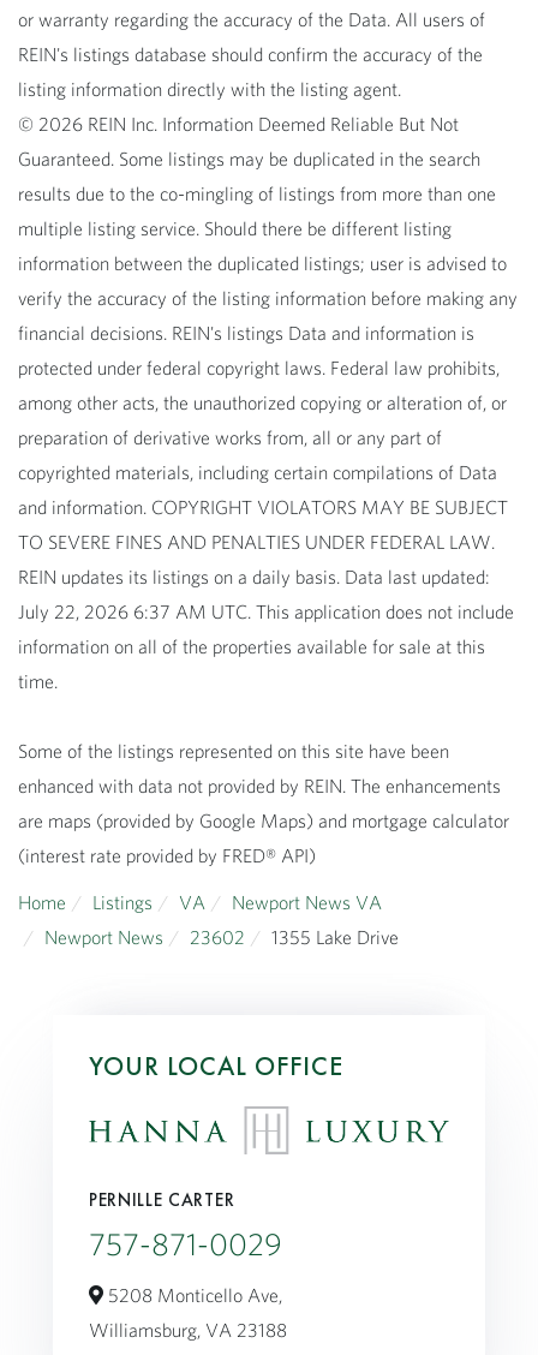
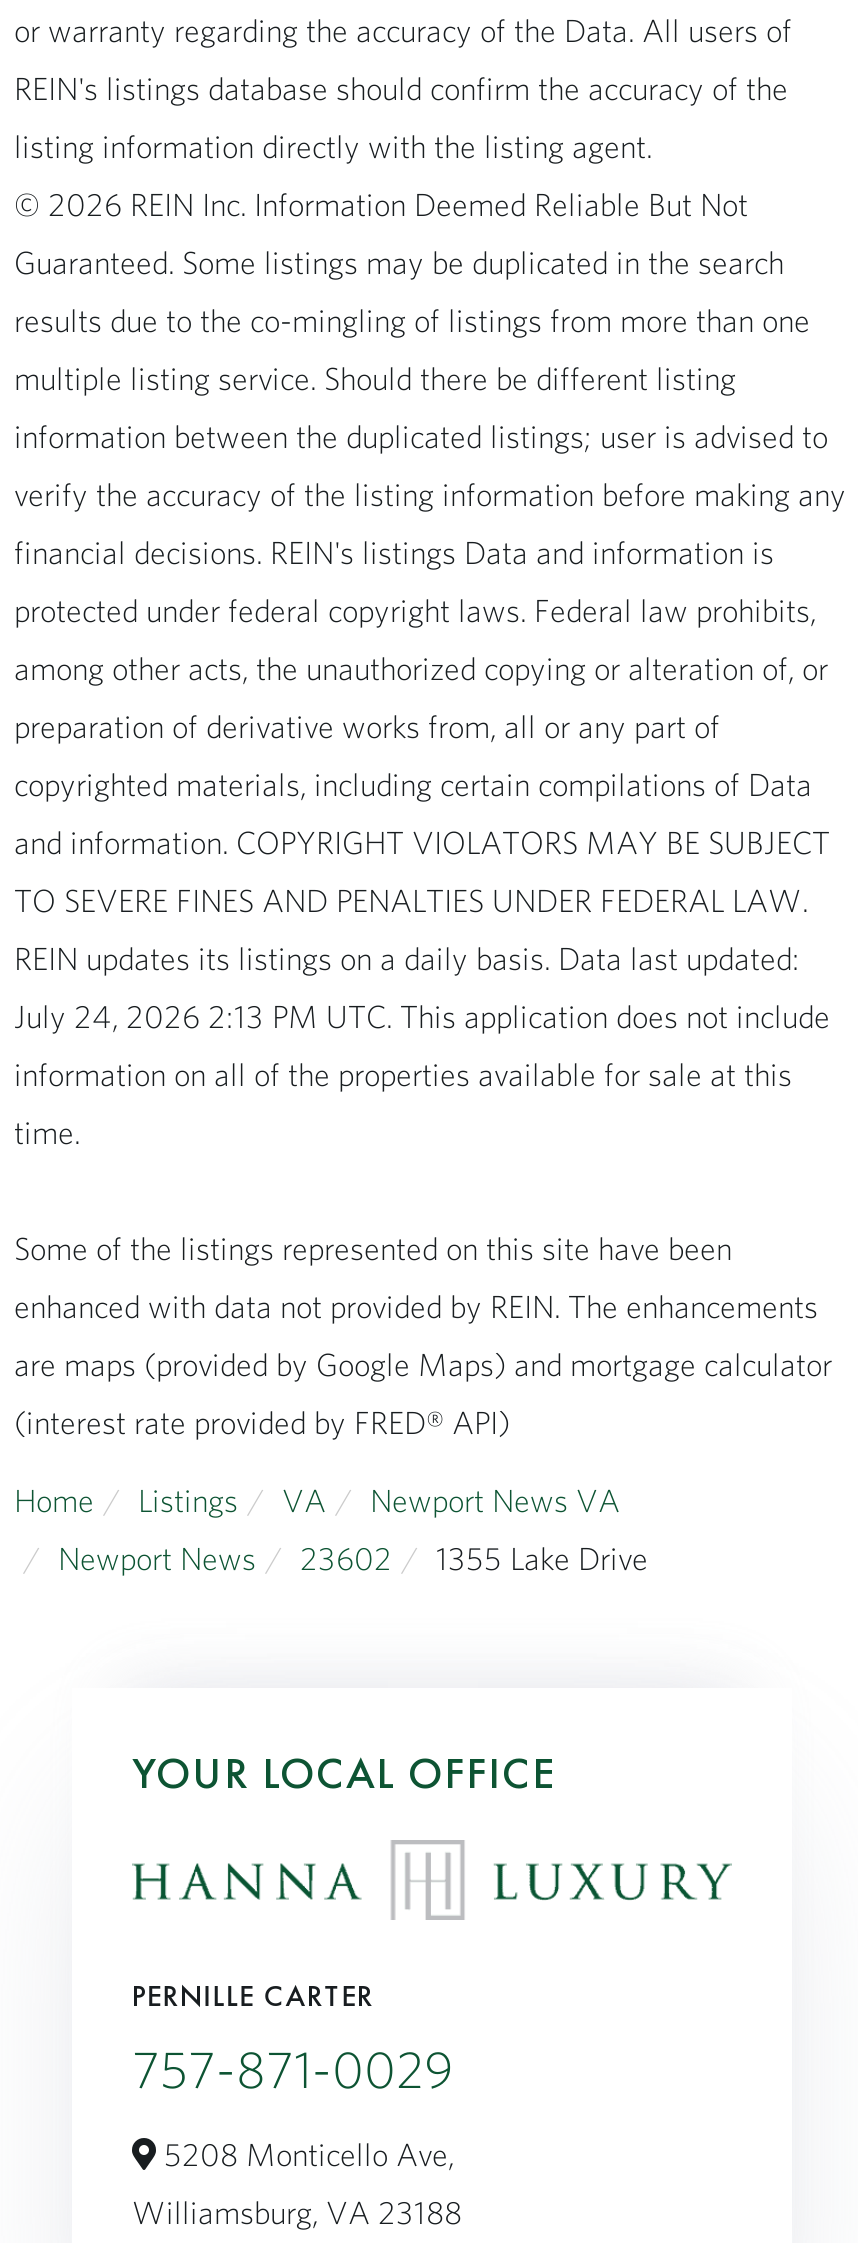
[18,599,514,623] July 22, 2026 6:37 AM UTC. This application does not include -> [14,995,830,1035] July 24, 2026 2:13 PM UTC. This application does not include

